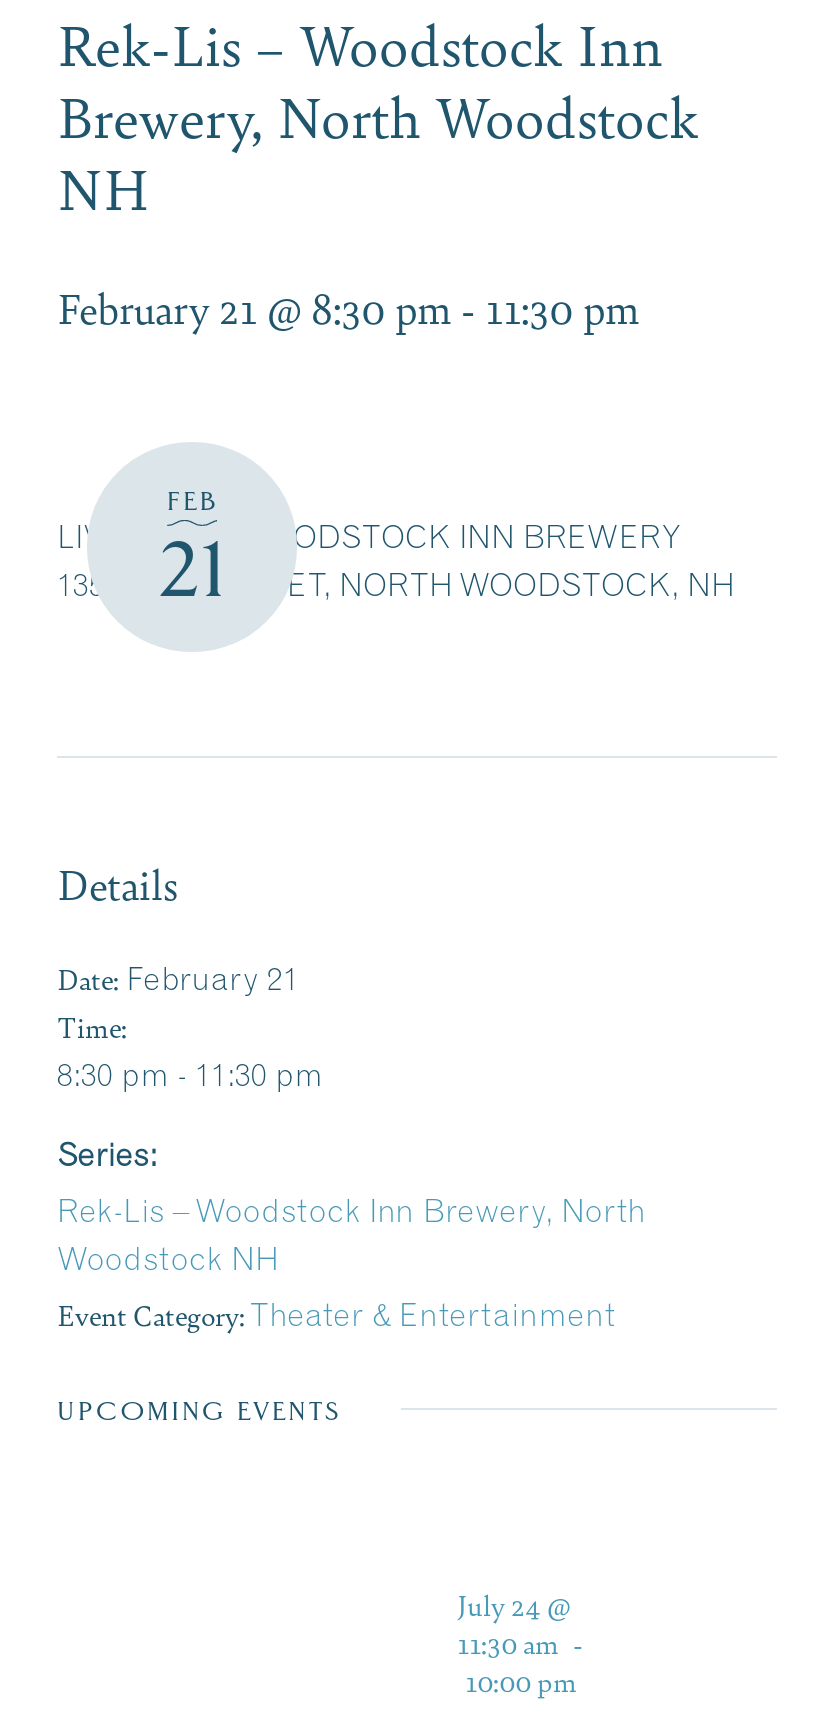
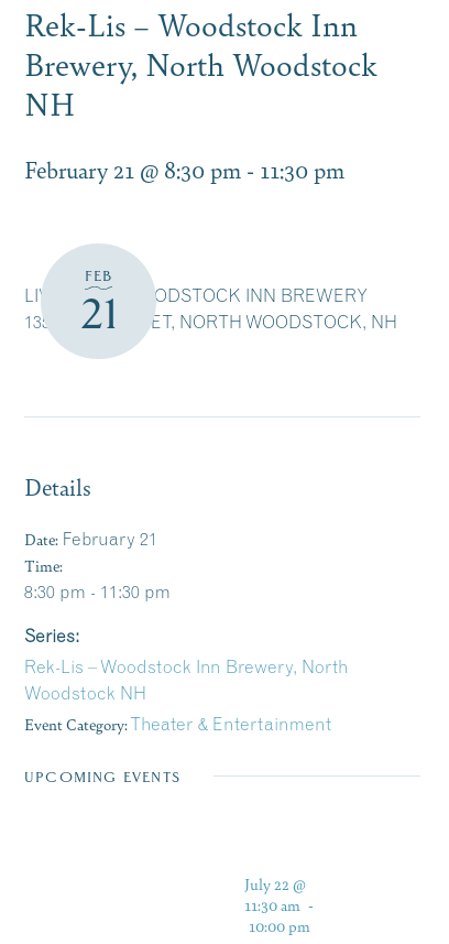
[457,1584,571,1624] July 24 @ -> [244,872,306,894] July 22 @

